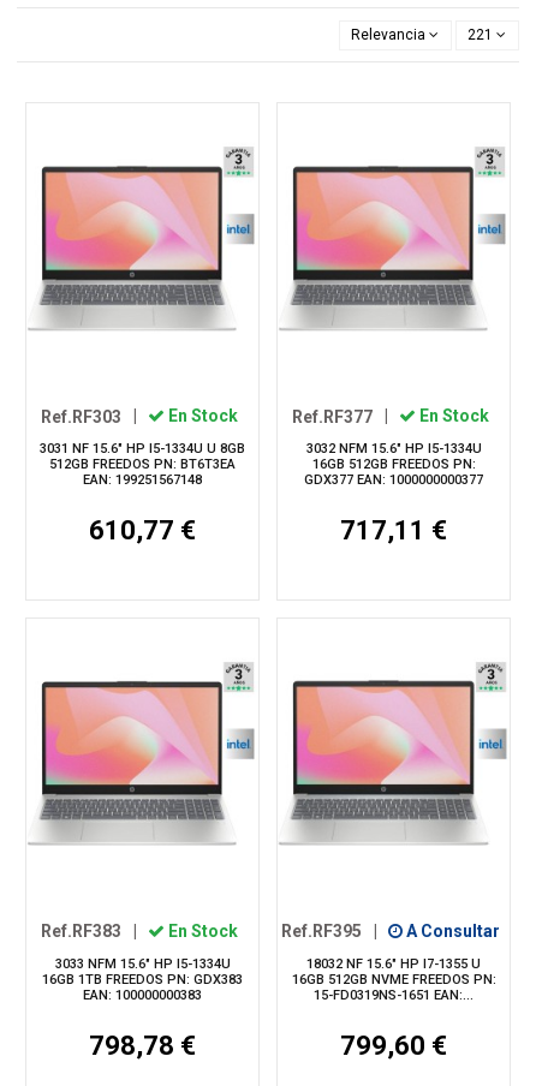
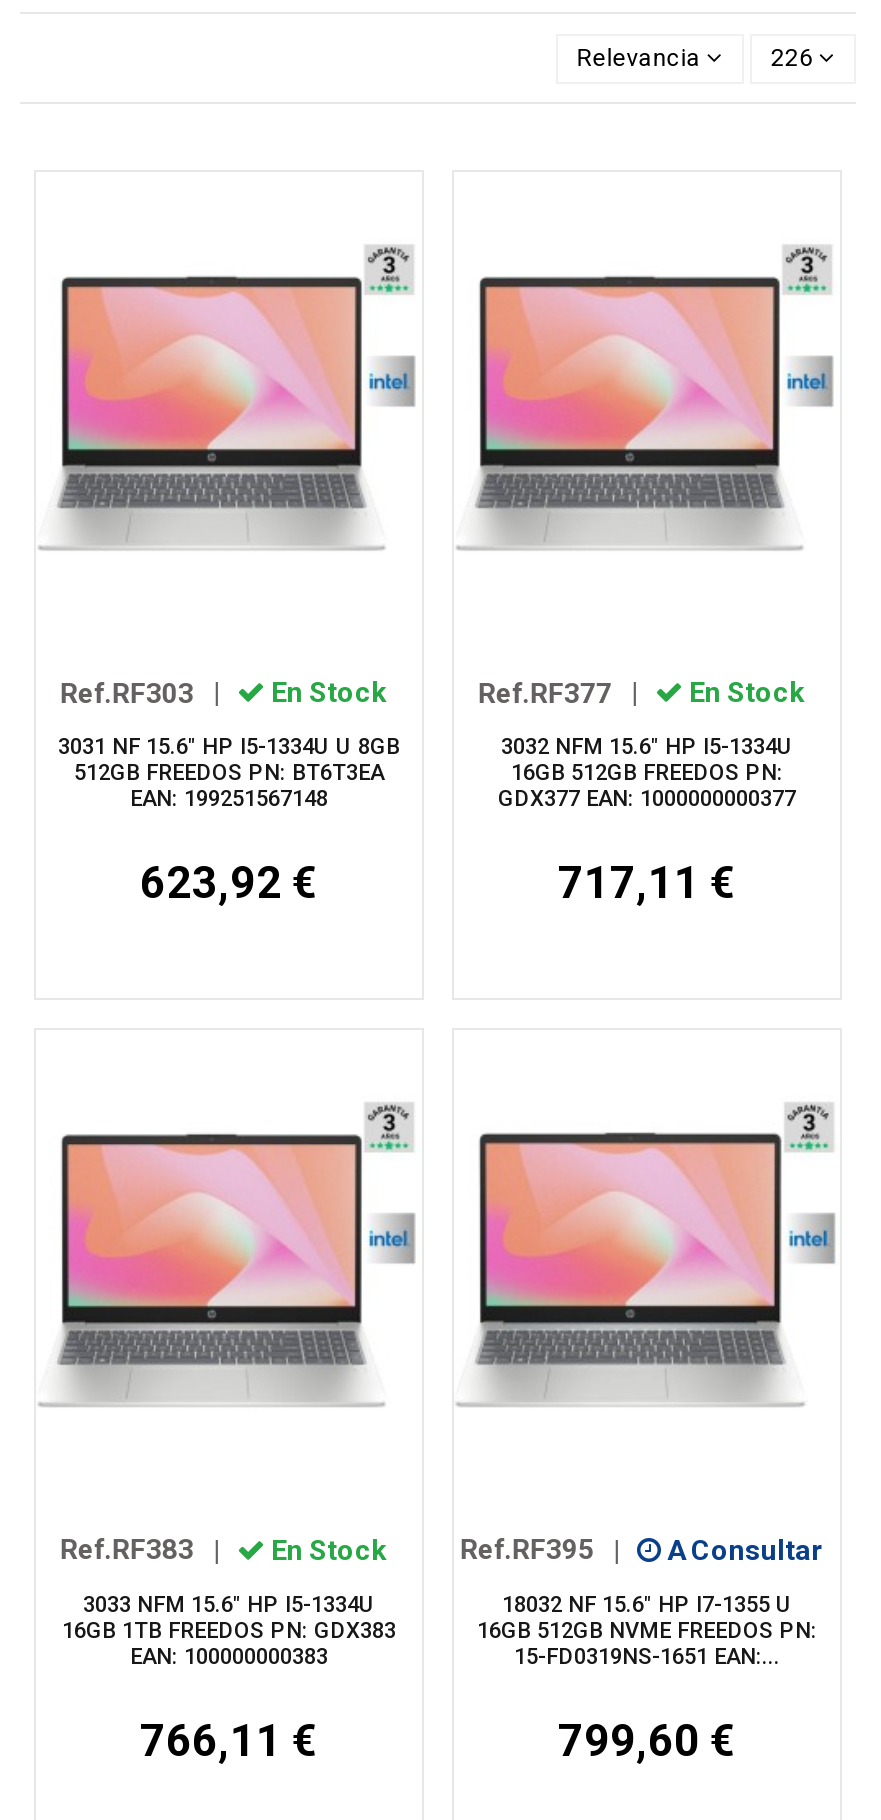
[468,27,497,43] 221 -> [771,44,819,72] 226
[89,515,196,545] 610,77 € -> [140,858,318,908] 623,92 €
[89,1030,196,1060] 798,78 € -> [140,1715,318,1765] 766,11 €

